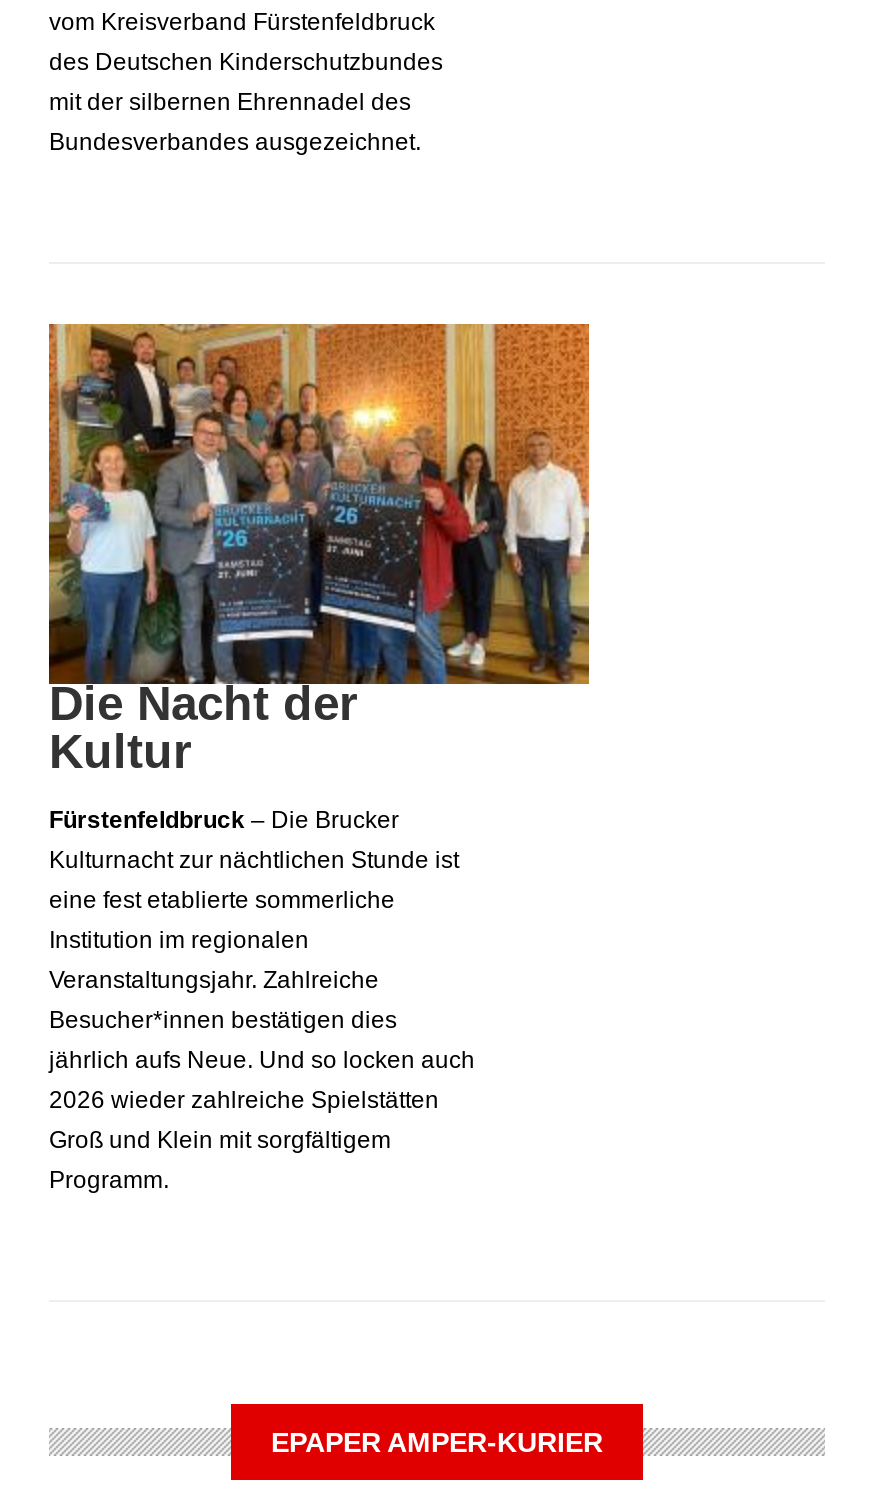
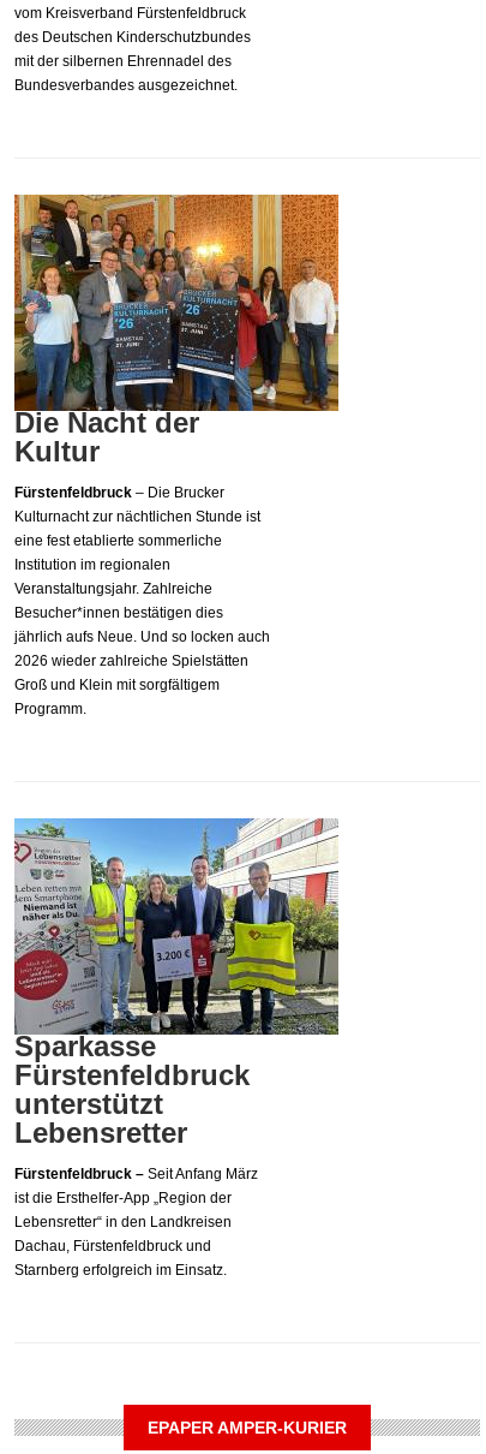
none -> [13,817,340,1279] [image] | Sparkasse | Fürstenfeldbruck | unterstützt | Lebensretter | Fürstenfeldbruck – Seit Anfang März | ist die Ersthelfer-App „Region der | Lebensretter“ in den Landkreisen | Dachau, Fürstenfeldbruck und | Starnberg erfolgreich im Einsatz.

